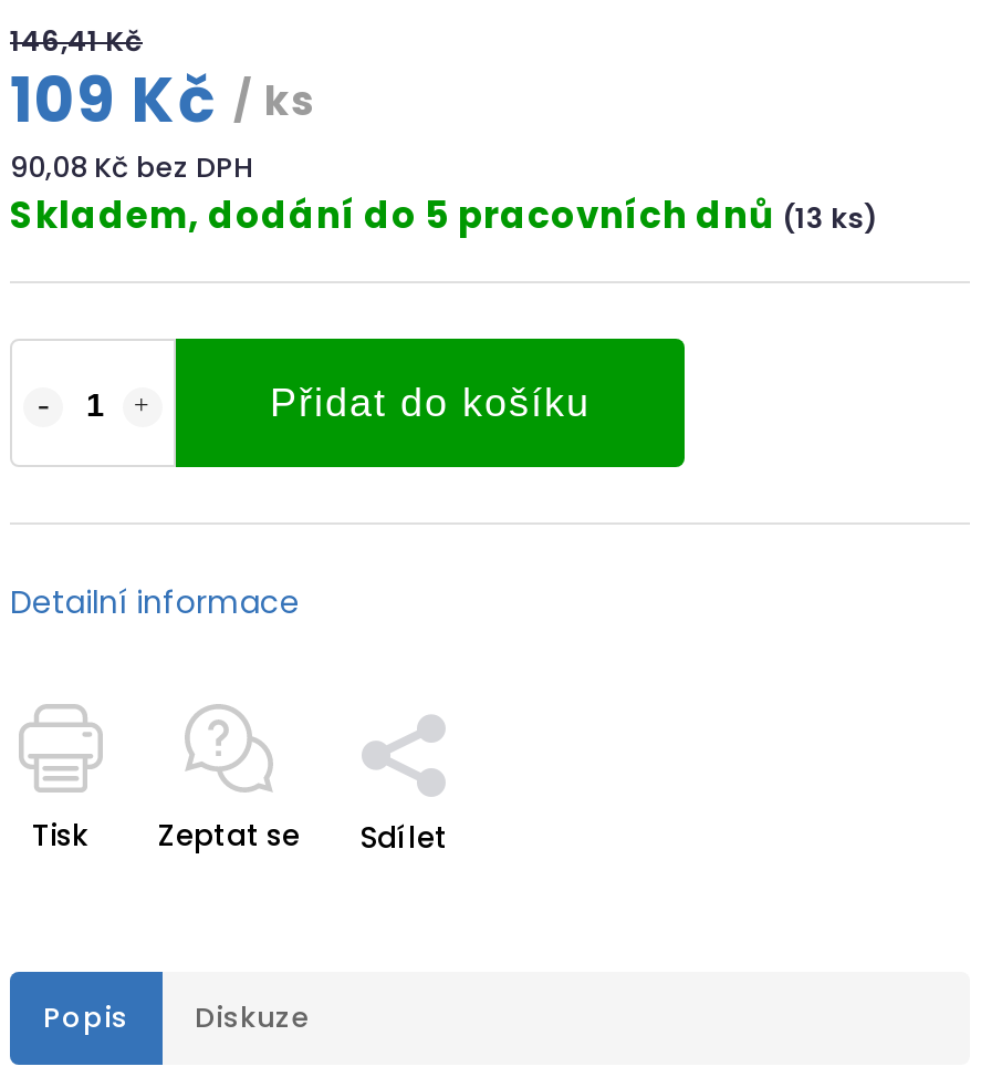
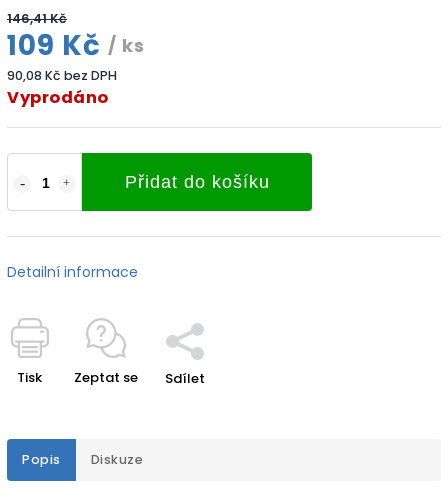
[10,189,877,240] Skladem, dodání do 5 pracovních dnů (13 ks) -> [7,85,108,108] Vyprodáno

